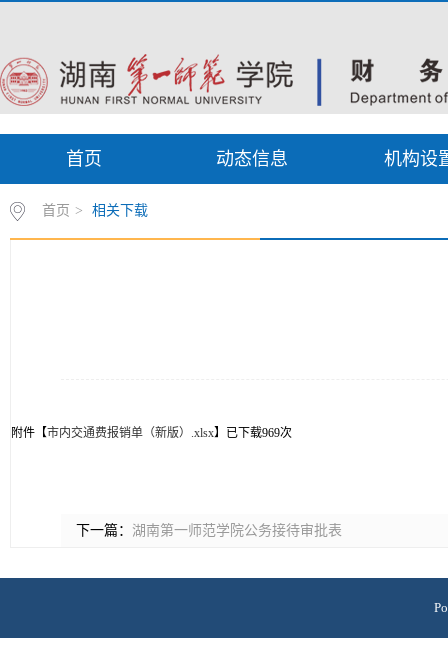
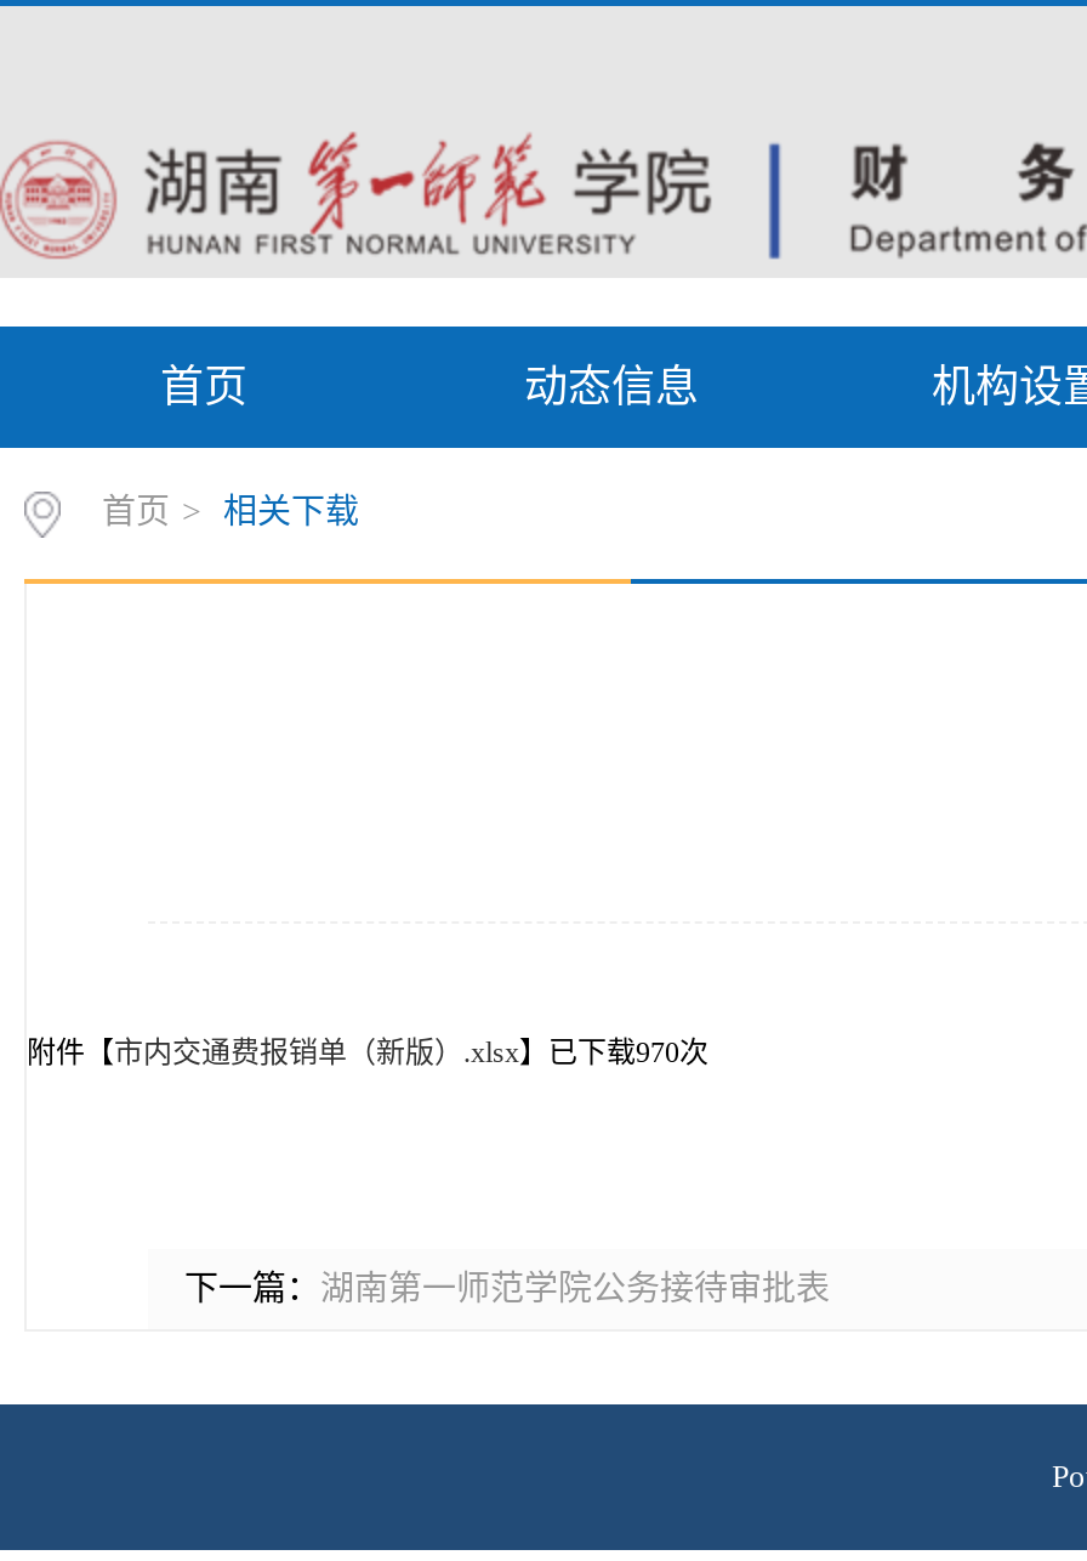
[11,426,292,440] 附件【市内交通费报销单（新版）.xlsx】已下载969次 -> [27,1035,708,1069] 附件【市内交通费报销单（新版）.xlsx】已下载970次

